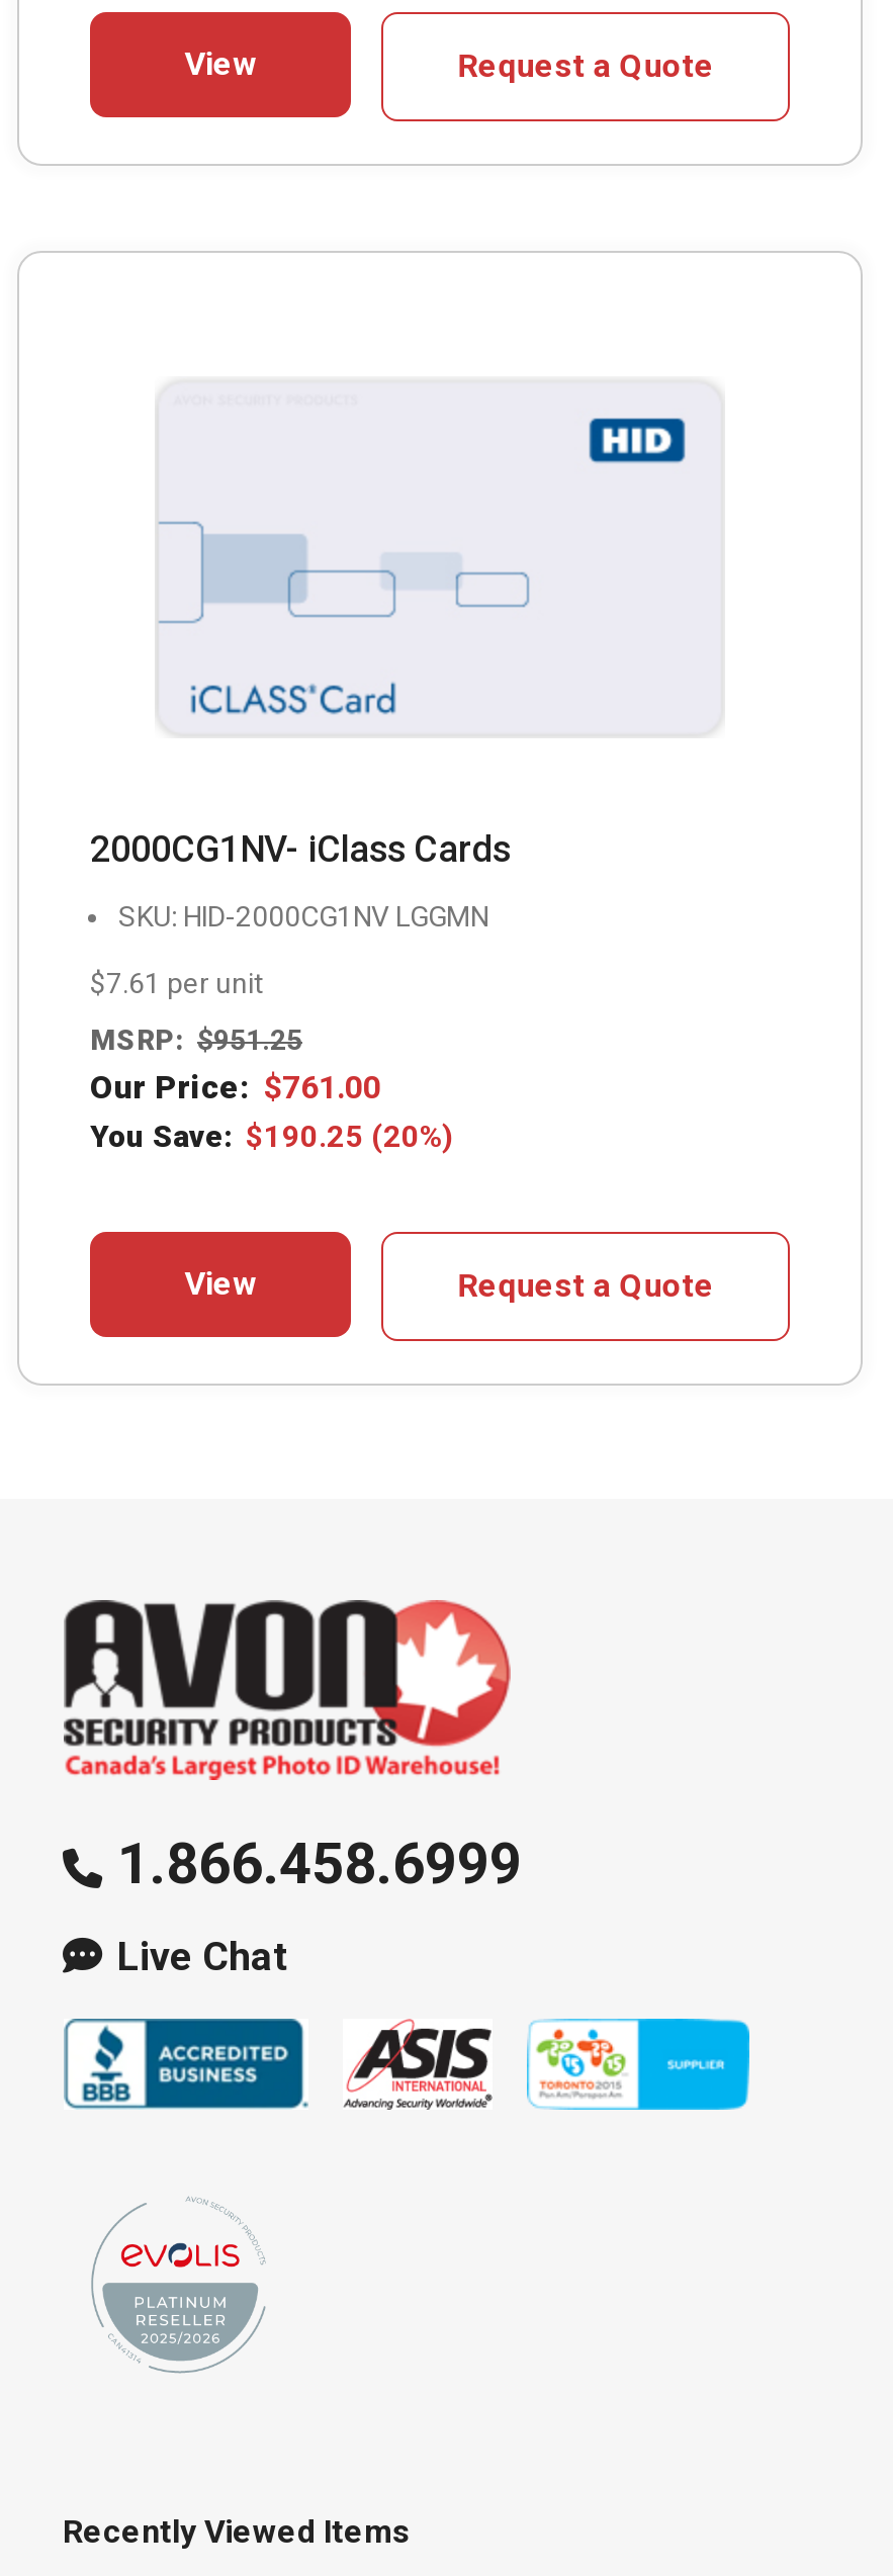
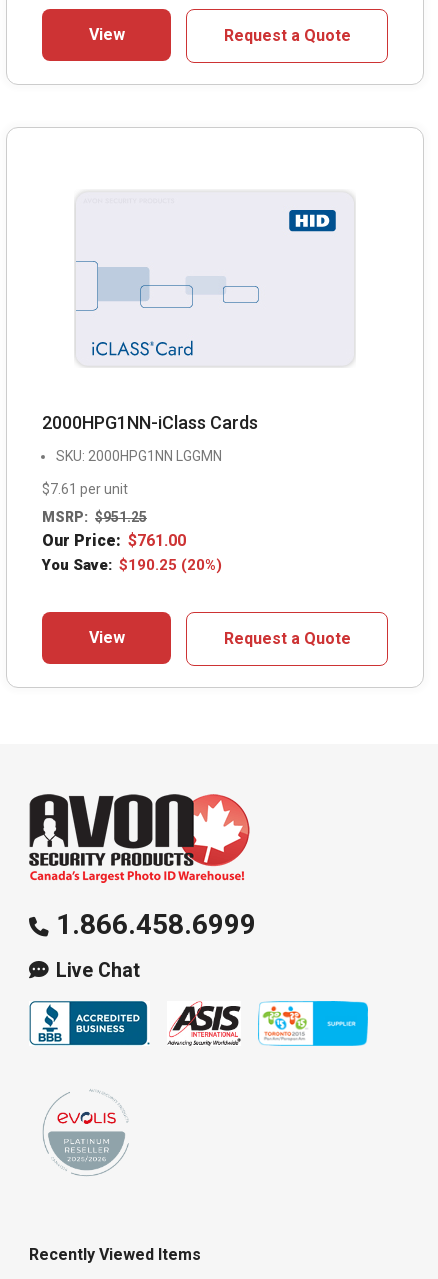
[90,827,511,869] 2000CG1NV- iClass Cards -> [42,412,258,433] 2000HPG1NN-iClass Cards
[118,900,488,932] SKU: HID-2000CG1NV LGGMN -> [56,448,222,464] SKU: 2000HPG1NN LGGMN

